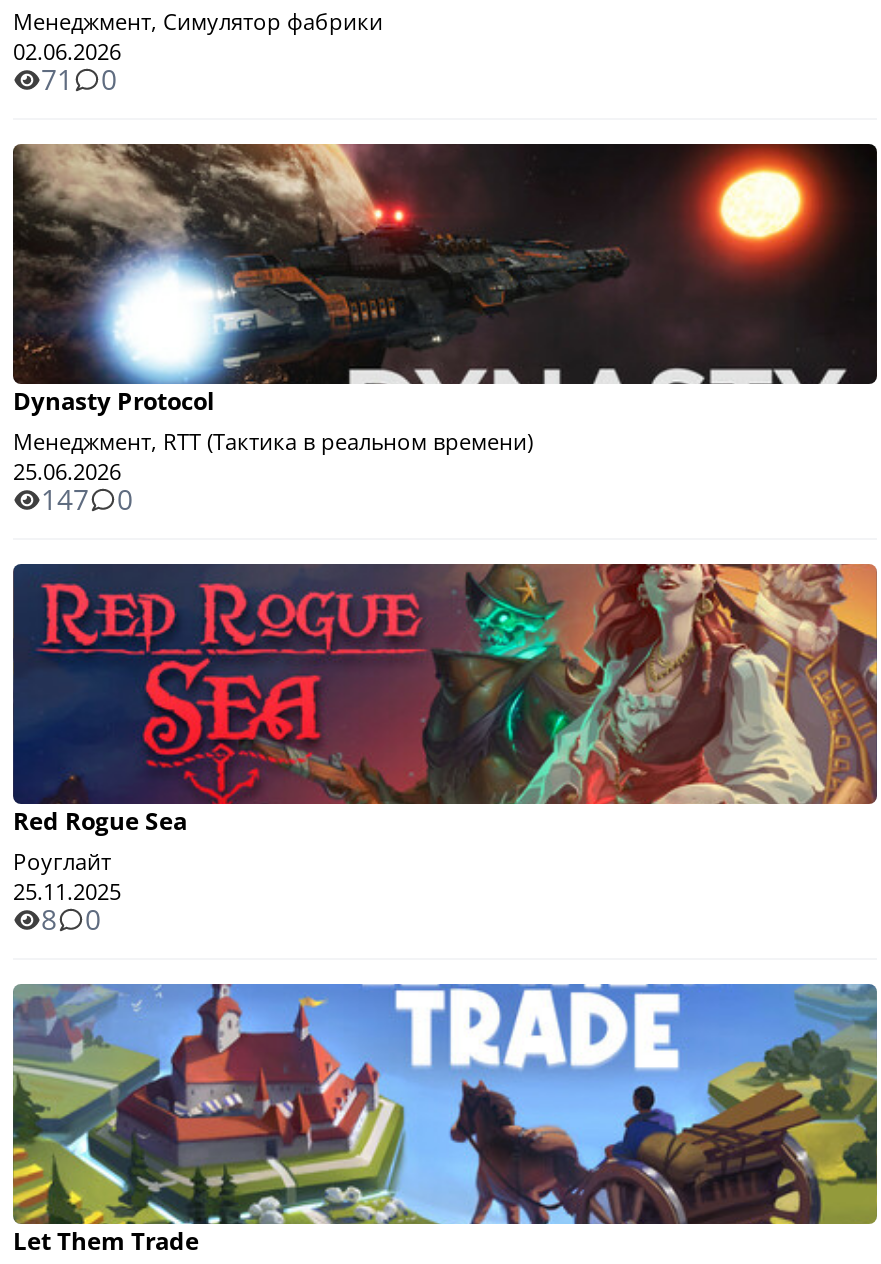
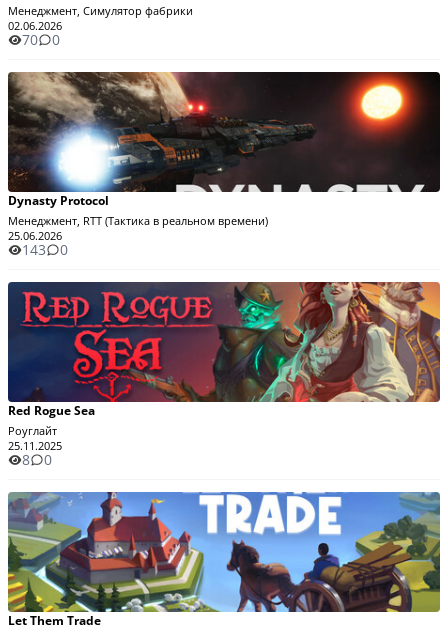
[41,60,117,98] 71 0 -> [22,30,60,49] 70 0
[41,480,133,518] 147 0 -> [22,240,68,259] 143 0

